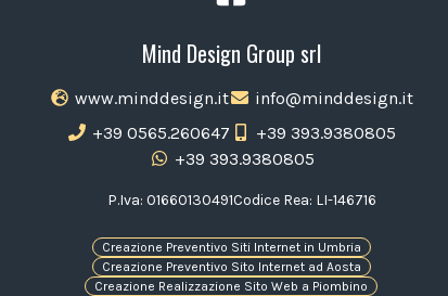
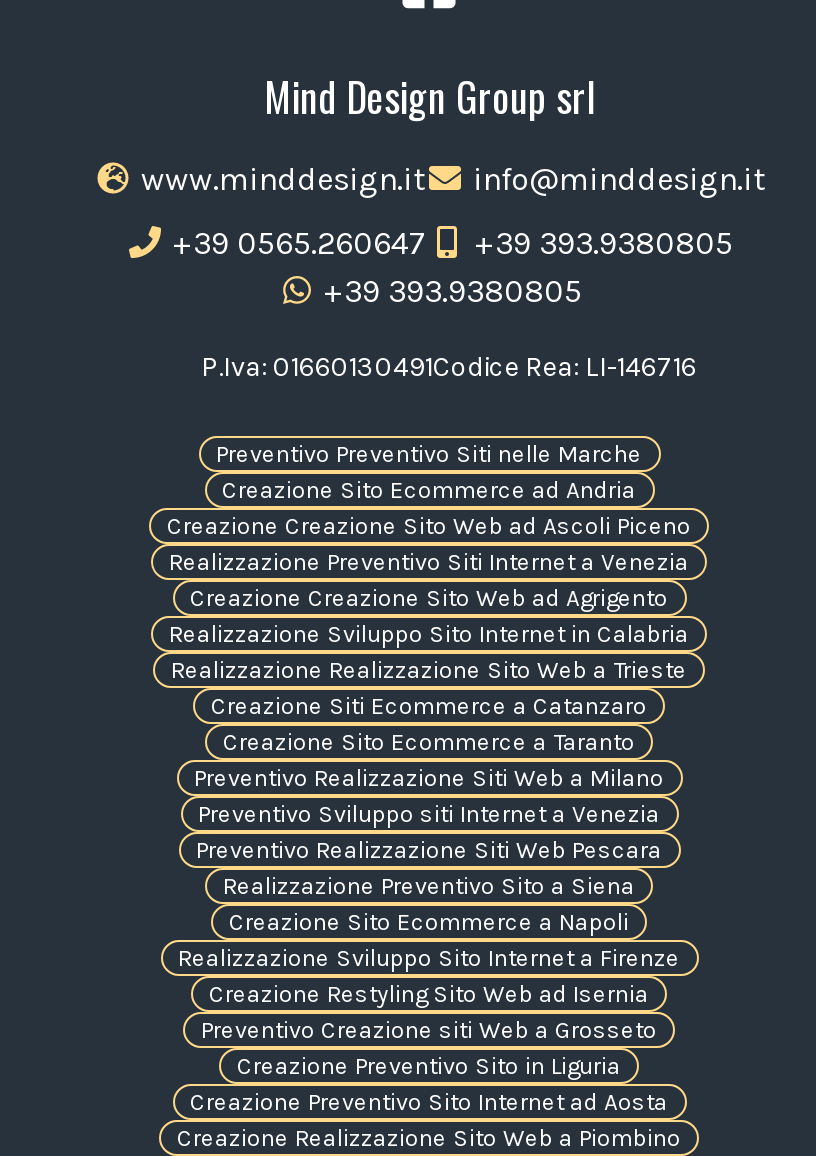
[101,239,361,254] Creazione Preventivo Siti Internet in Umbria -> [167,439,691,1079] Preventivo Preventivo Siti nelle Marche | Creazione Sito Ecommerce ad Andria | Creazione Creazione Sito Web ad Ascoli Piceno | Realizzazione Preventivo Siti Internet a Venezia | Creazione Creazione Sito Web ad Agrigento | Realizzazione Sviluppo Sito Internet in Calabria | Realizzazione Realizzazione Sito Web a Trieste | Creazione Siti Ecommerce a Catanzaro | Creazione Sito Ecommerce a Taranto | Preventivo Realizzazione Siti Web a Milano | Preventivo Sviluppo siti Internet a Venezia | Preventivo Realizzazione Siti Web Pescara | Realizzazione Preventivo Sito a Siena | Creazione Sito Ecommerce a Napoli | Realizzazione Sviluppo Sito Internet a Firenze | Creazione Restyling Sito Web ad Isernia | Preventivo Creazione siti Web a Grosseto | Creazione Preventivo Sito in Liguria

